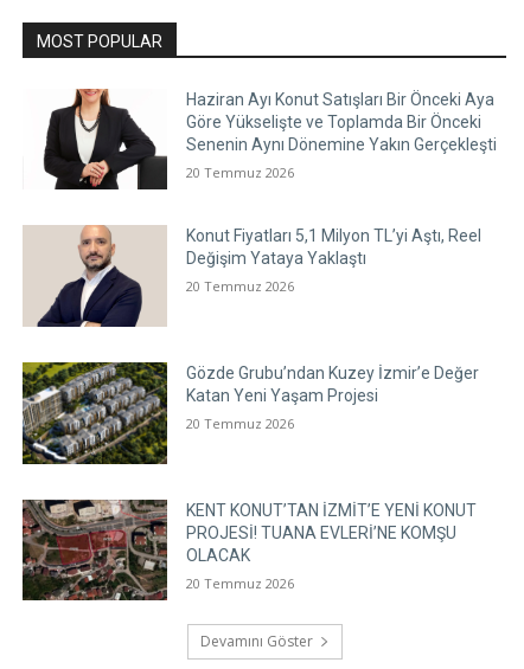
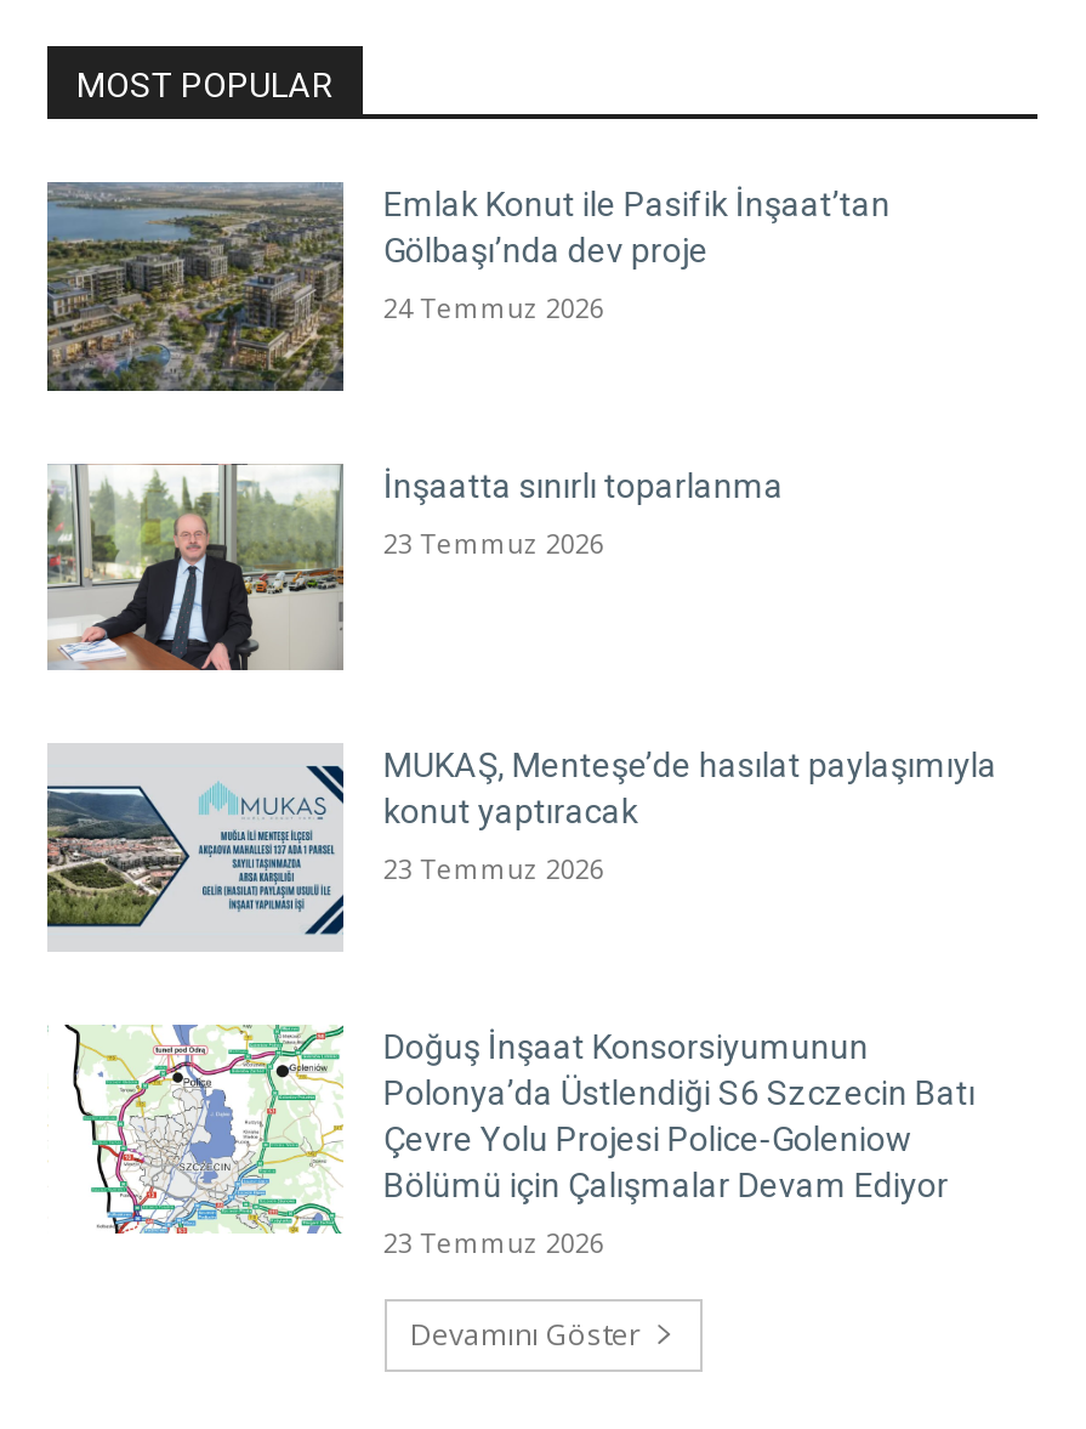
[23,88,497,191] [image] | Haziran Ayı Konut Satışları Bir Önceki Aya | Göre Yükselişte ve Toplamda Bir Önceki | Senenin Aynı Dönemine Yakın Gerçekleşti -> [45,181,890,395] [image] | Emlak Konut ile Pasifik İnşaat’tan | Gölbaşı’nda dev proje
[187,163,294,181] 20 Temmuz 2026 -> [383,289,604,326] 24 Temmuz 2026
[24,225,482,328] [image] | Konut Fiyatları 5,1 Milyon TL’yi Aştı, Reel | Değişim Yataya Yaklaştı -> [45,463,784,671] [image] | İnşaatta sınırlı toparlanma
[187,278,294,295] 20 Temmuz 2026 -> [383,524,604,561] 23 Temmuz 2026
[21,361,479,465] [image] | Gözde Grubu’ndan Kuzey İzmir’e Değer | Katan Yeni Yaşam Projesi -> [45,744,997,953] [image] | MUKAŞ, Menteşe’de hasılat paylaşımıyla | konut yaptıracak
[187,415,294,432] 20 Temmuz 2026 -> [383,851,604,888] 23 Temmuz 2026
[21,498,477,602] [image] | KENT KONUT’TAN İZMİT’E YENİ KONUT | PROJESİ! TUANA EVLERİ’NE KOMŞU | OLACAK -> [47,1023,975,1235] [image] | Doğuş İnşaat Konsorsiyumunun | Polonya’da Üstlendiği S6 Szczecin Batı | Çevre Yolu Projesi Police-Goleniow | Bölümü için Çalışmalar Devam Ediyor
[187,574,294,592] 20 Temmuz 2026 -> [383,1224,604,1261] 23 Temmuz 2026

